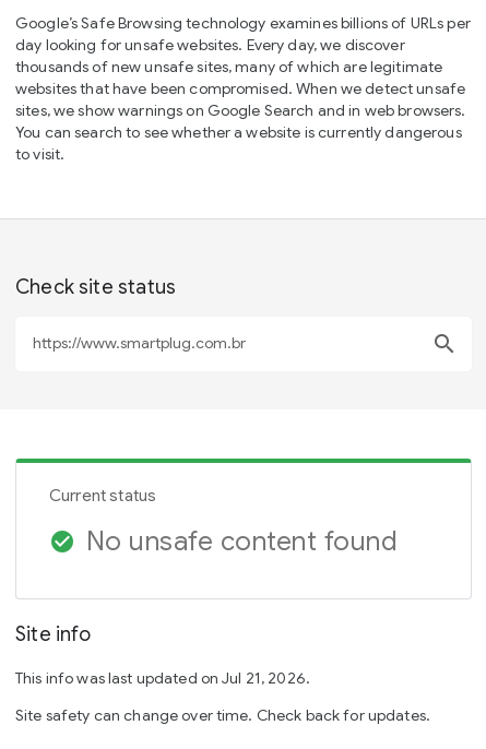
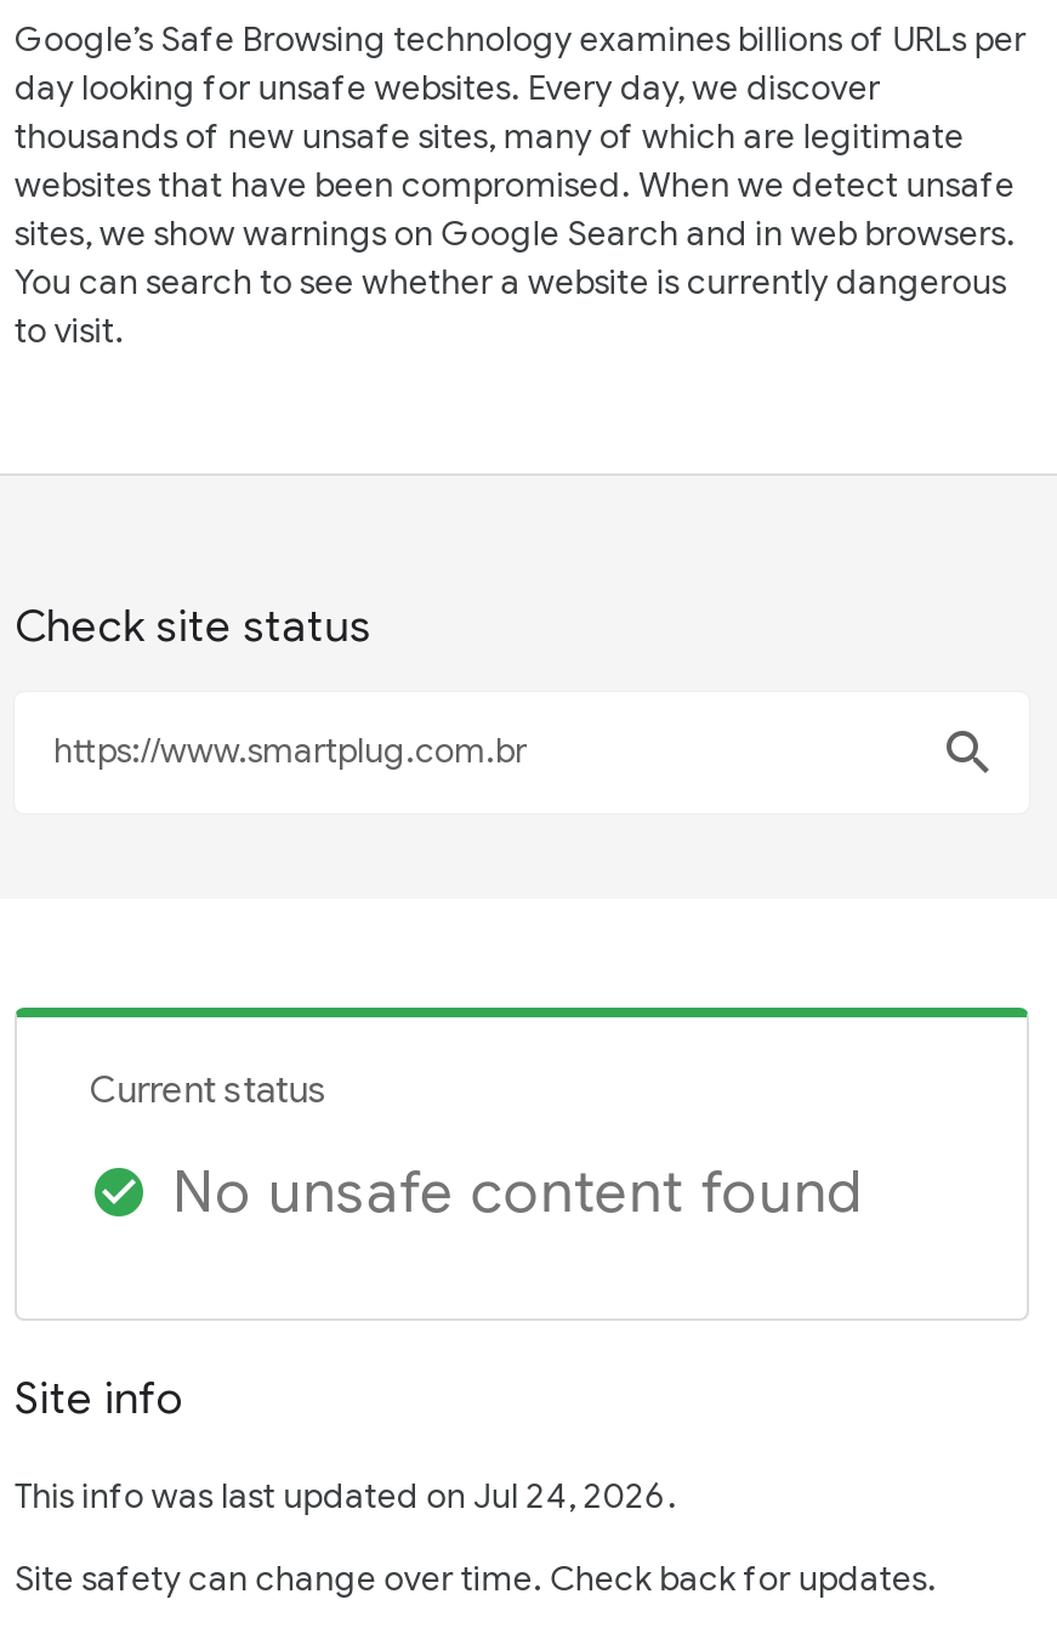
[15,668,310,688] This info was last updated on Jul 21, 2026. -> [15,1474,677,1517] This info was last updated on Jul 24, 2026.

